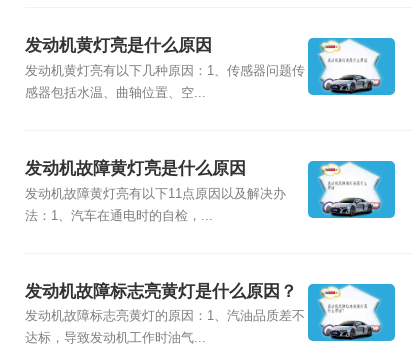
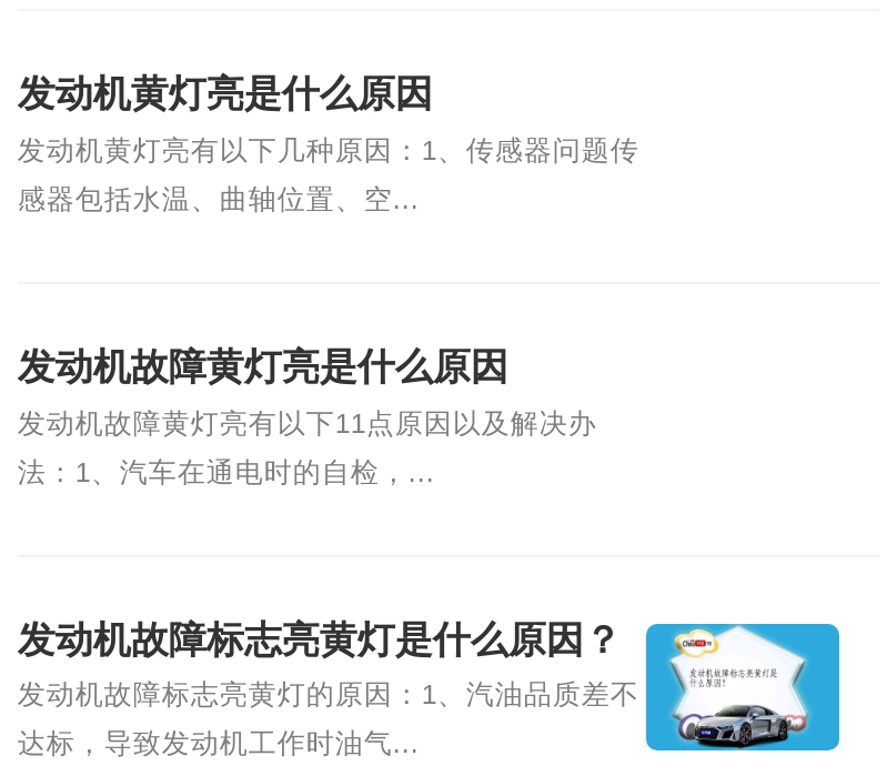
[307,37,396,96] [image] -> none
[307,160,396,219] [image] -> none

